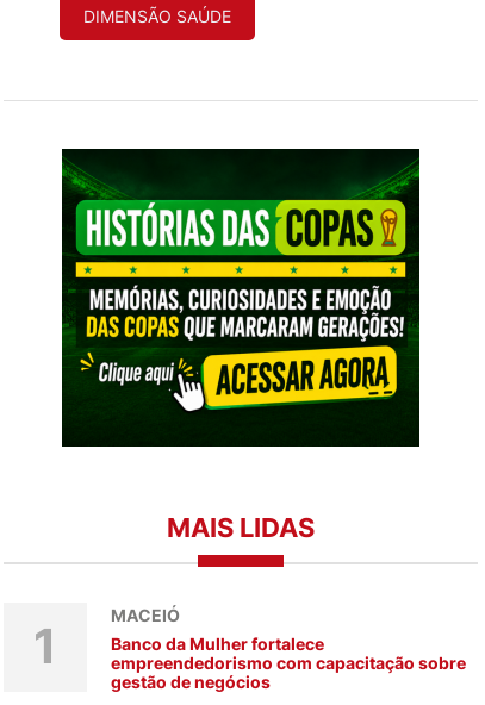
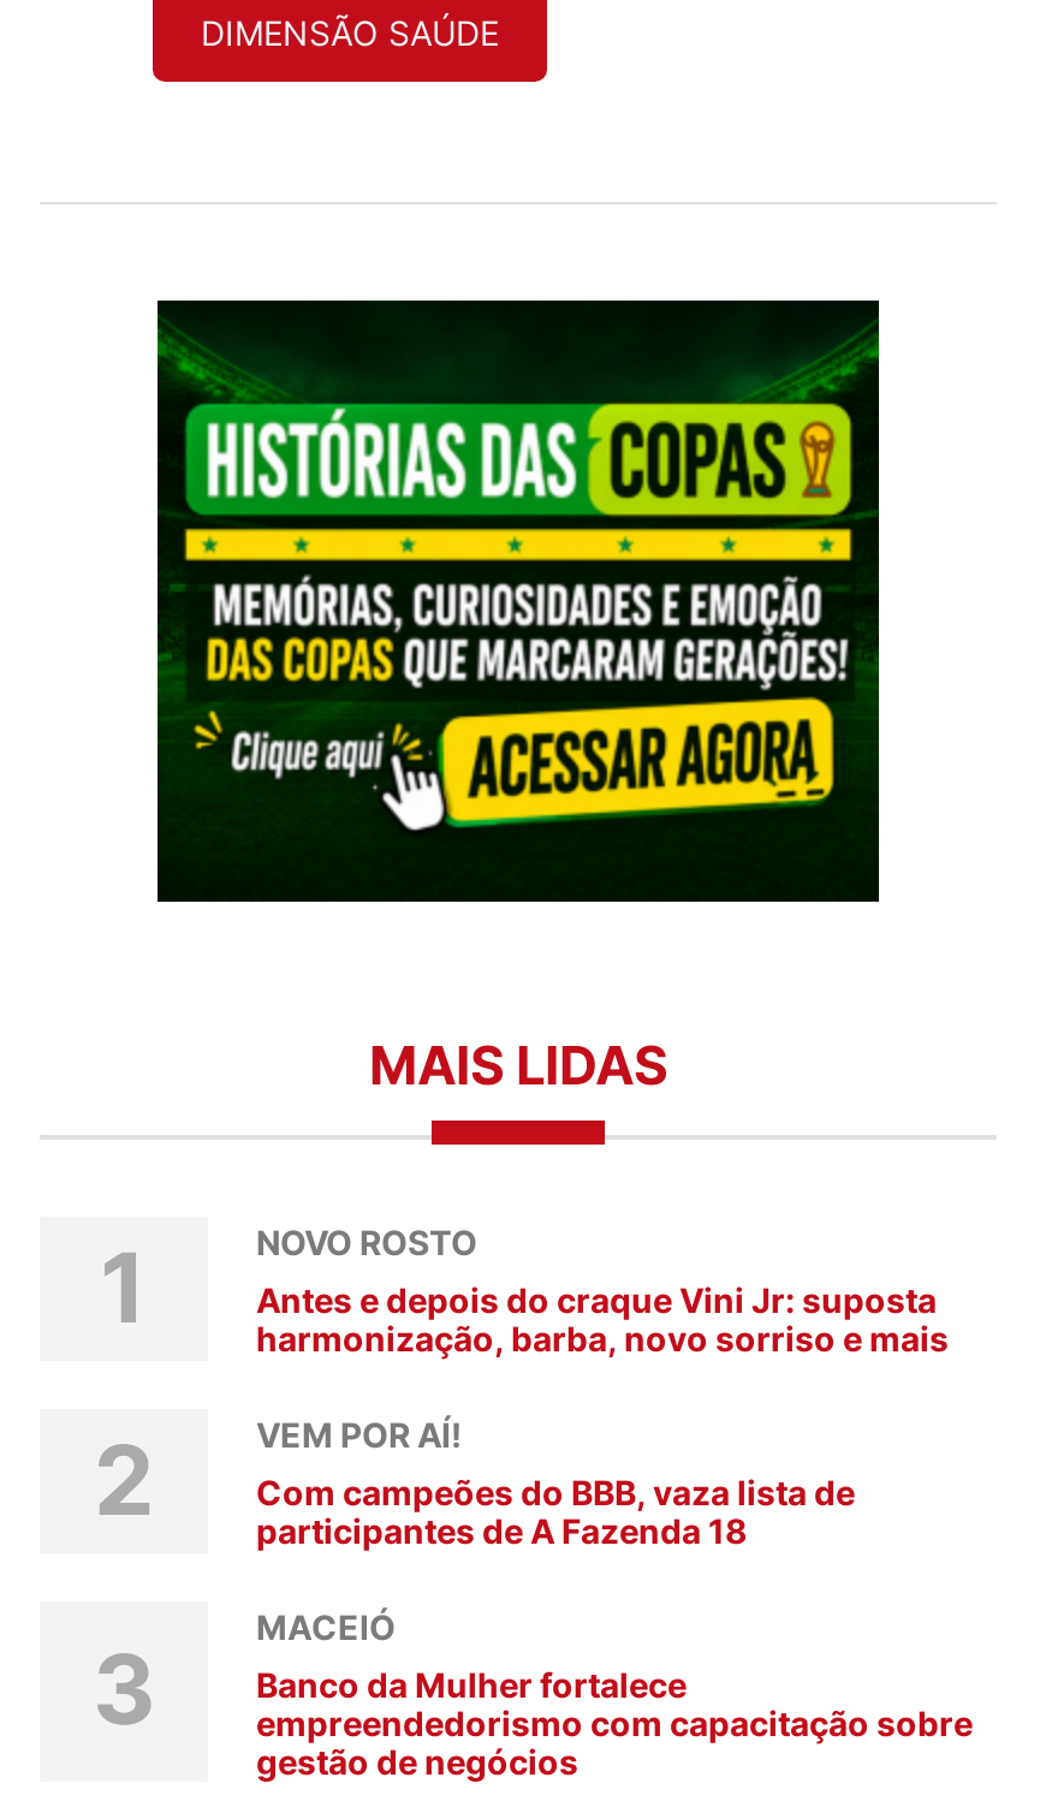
none -> [93,1221,949,1748] NOVO ROSTO | Antes e depois do craque Vini Jr: suposta | harmonização, barba, novo sorriso e mais | 2 | VEM POR AÍ! | Com campeões do BBB, vaza lista de | participantes de A Fazenda 18 | 3

